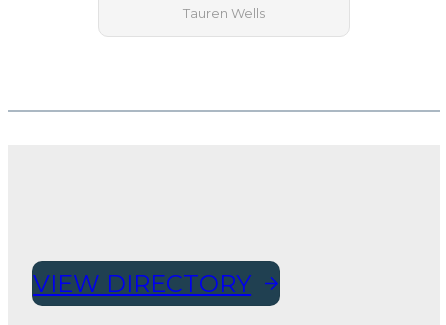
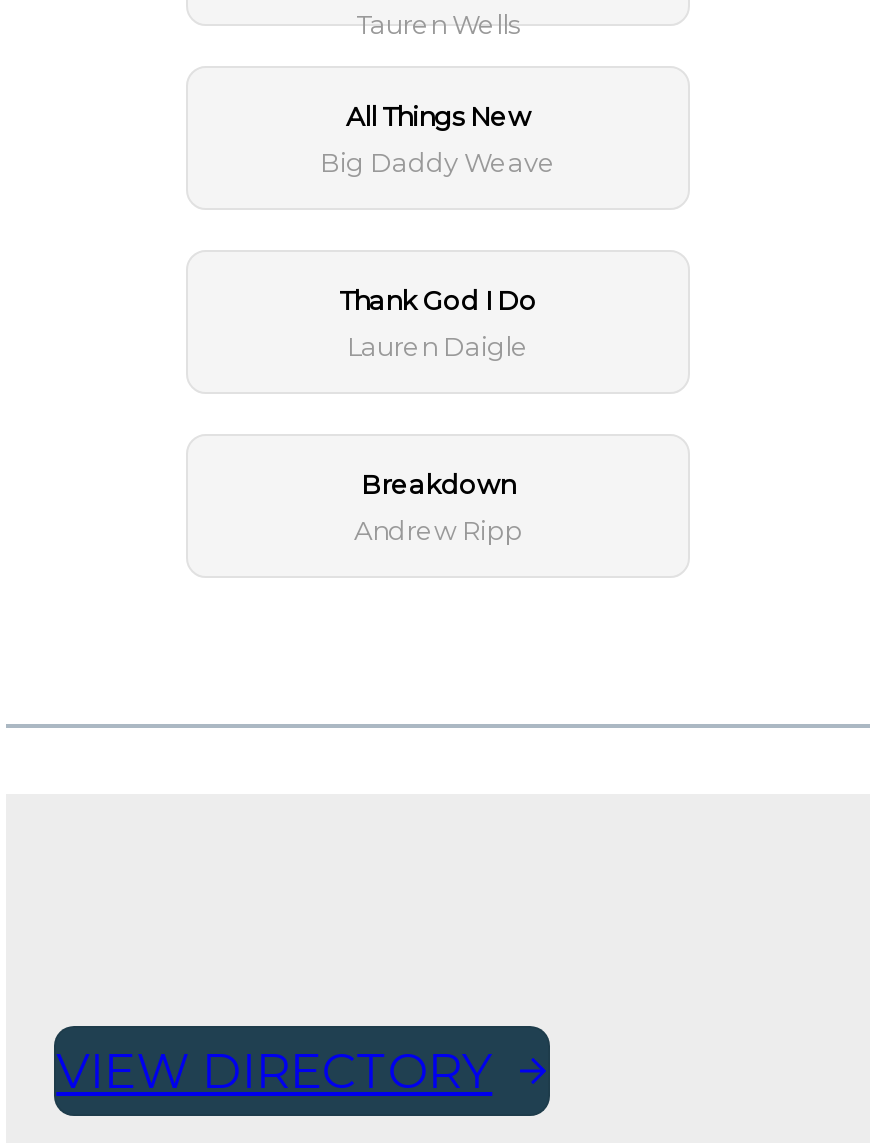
none -> [320,101,556,179] All Things New | Big Daddy Weave
none -> [339,285,537,363] Thank God I Do | Lauren Daigle
none -> [354,469,522,547] Breakdown | Andrew Ripp

